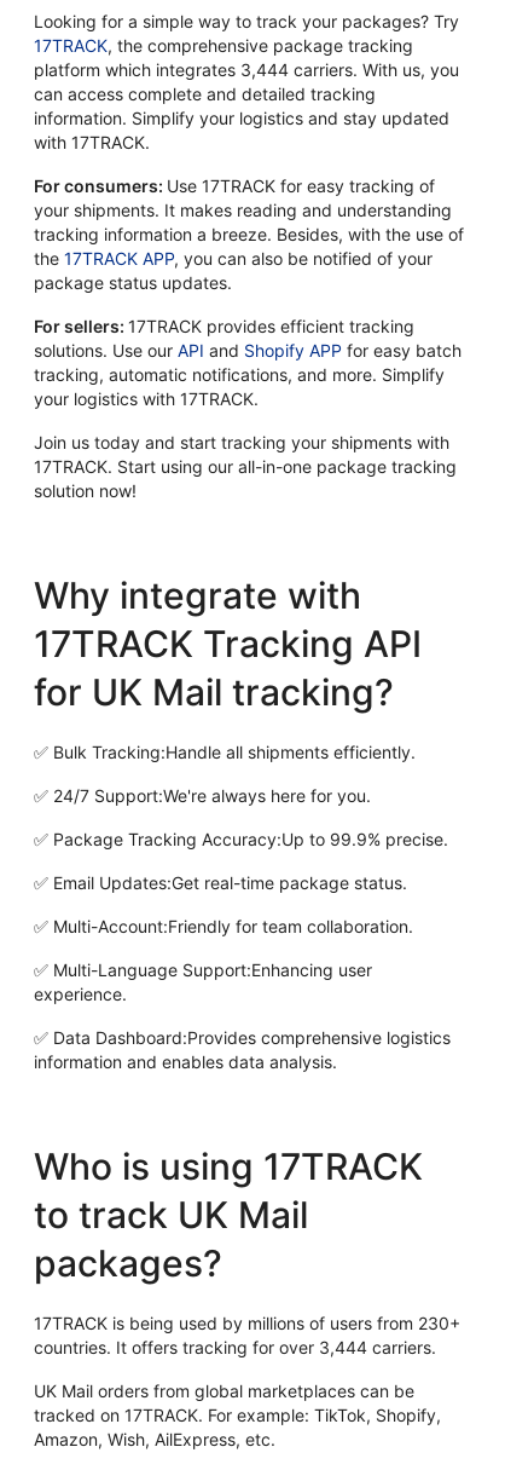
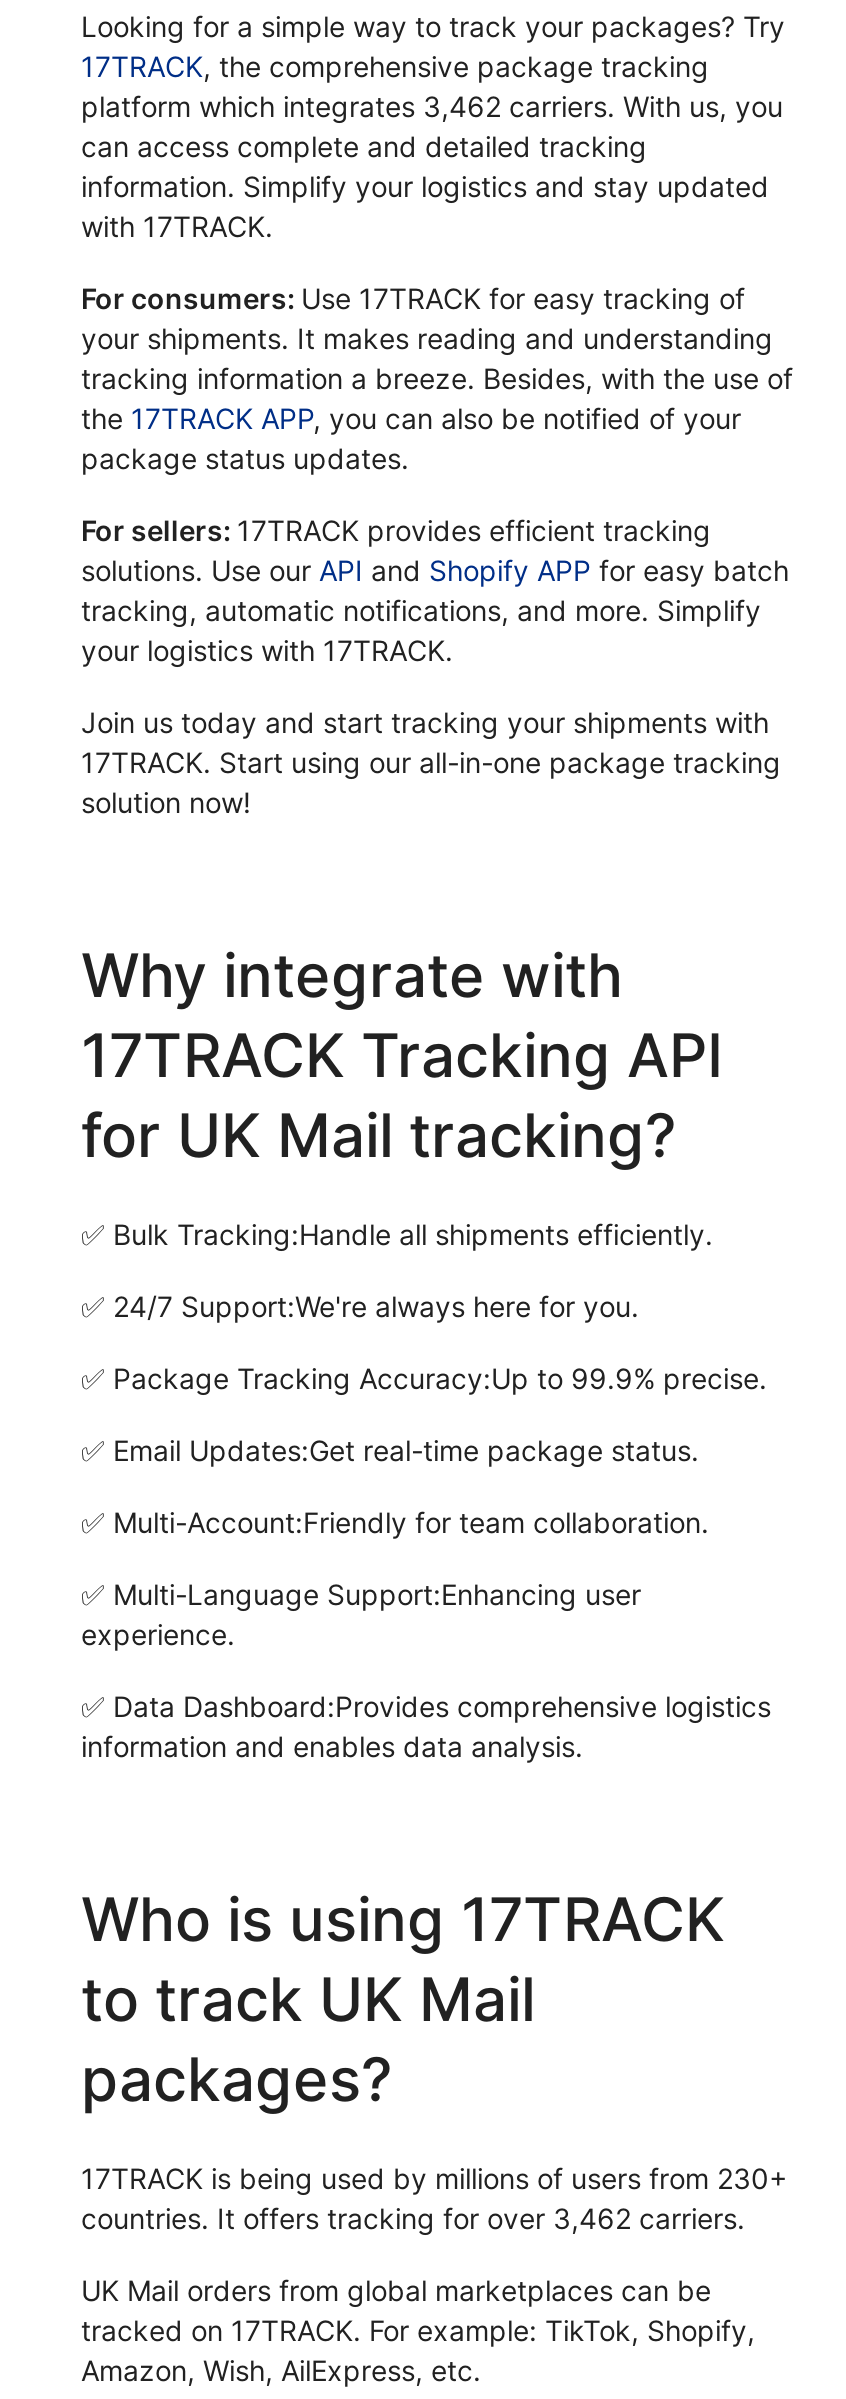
[34,60,459,80] platform which integrates 3,444 carriers. With us, you -> [81,90,783,124] platform which integrates 3,462 carriers. With us, you
[34,1337,436,1358] countries. It offers tracking for over 3,444 carriers. -> [81,2202,745,2236] countries. It offers tracking for over 3,462 carriers.

